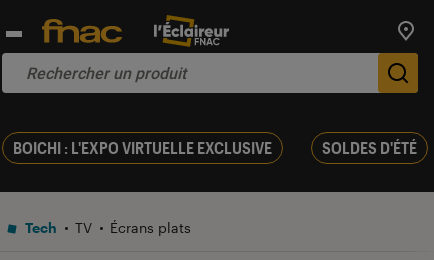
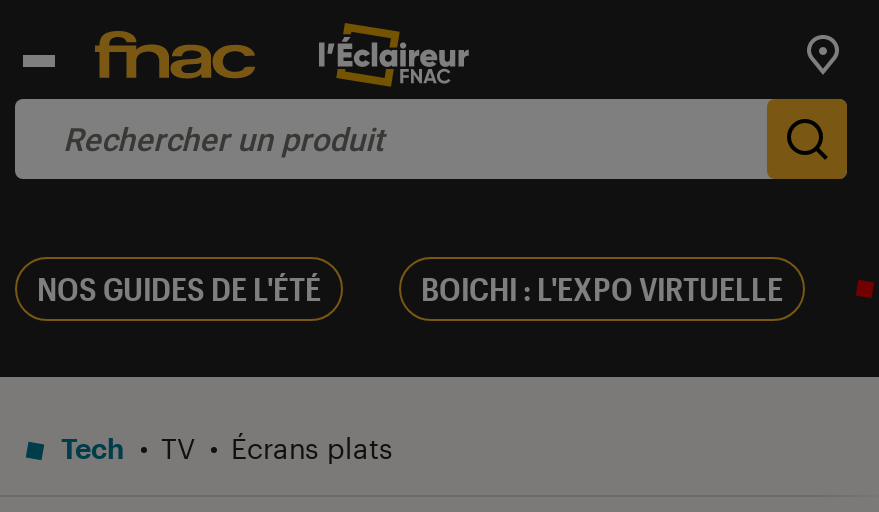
[13,138,417,157] BOICHI : L'EXPO VIRTUELLE EXCLUSIVE | SOLDES D'ÉTÉ -> [37,269,783,307] NOS GUIDES DE L'ÉTÉ | BOICHI : L'EXPO VIRTUELLE

